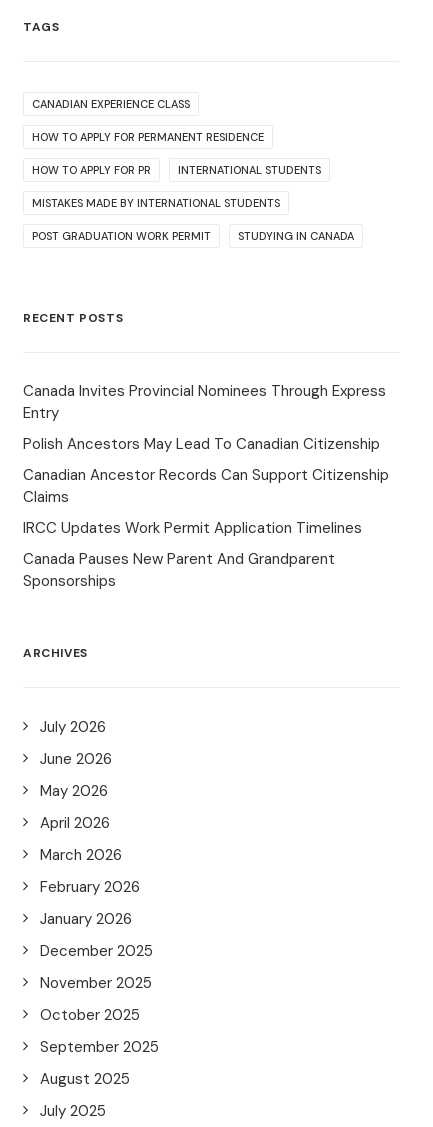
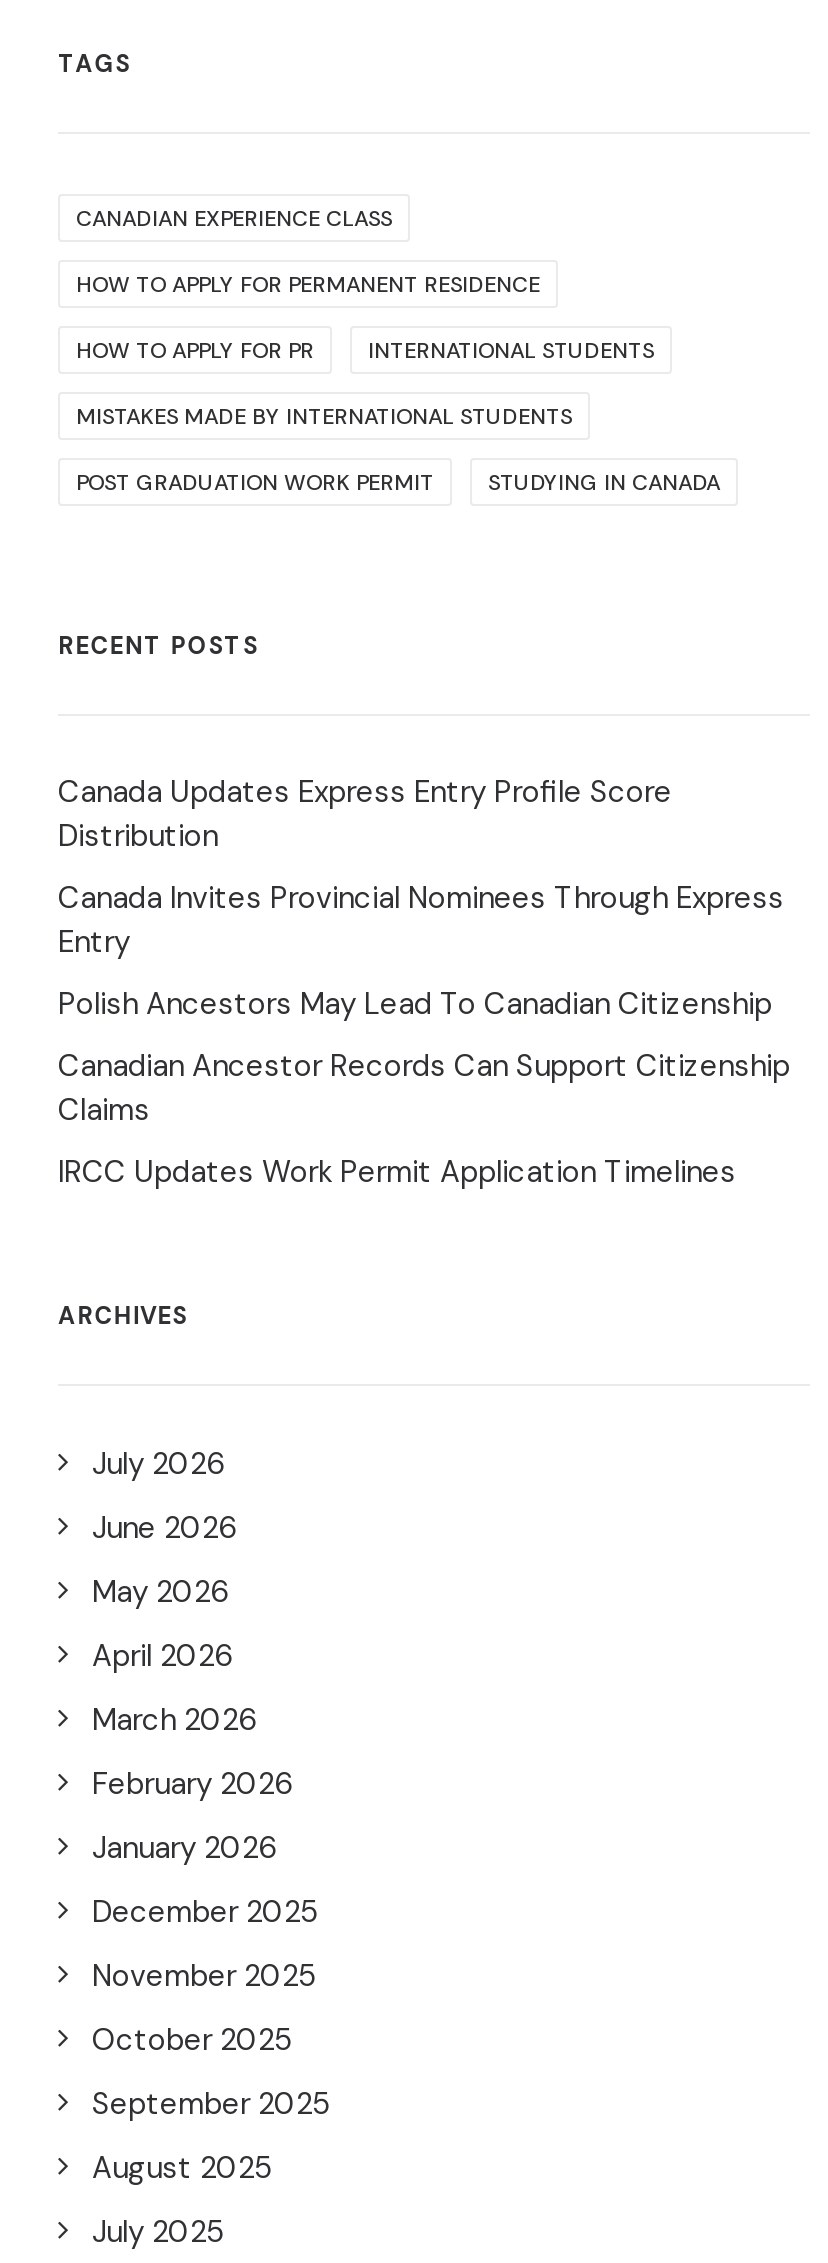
none -> [58,772,672,856] Canada Updates Express Entry Profile Score | Distribution
moved [23,381,389,538] -> [58,878,790,1192]: Canada Invites Provincial Nominees Through Express | Entry | Polish Ancestors May Lead To Canadian Citizenship | Canadian Ancestor Records Can Support Citizenship | Claims | IRCC Updates Work Permit Application Timelines
[23,549,335,591] Canada Pauses New Parent And Grandparent | Sponsorships -> none

